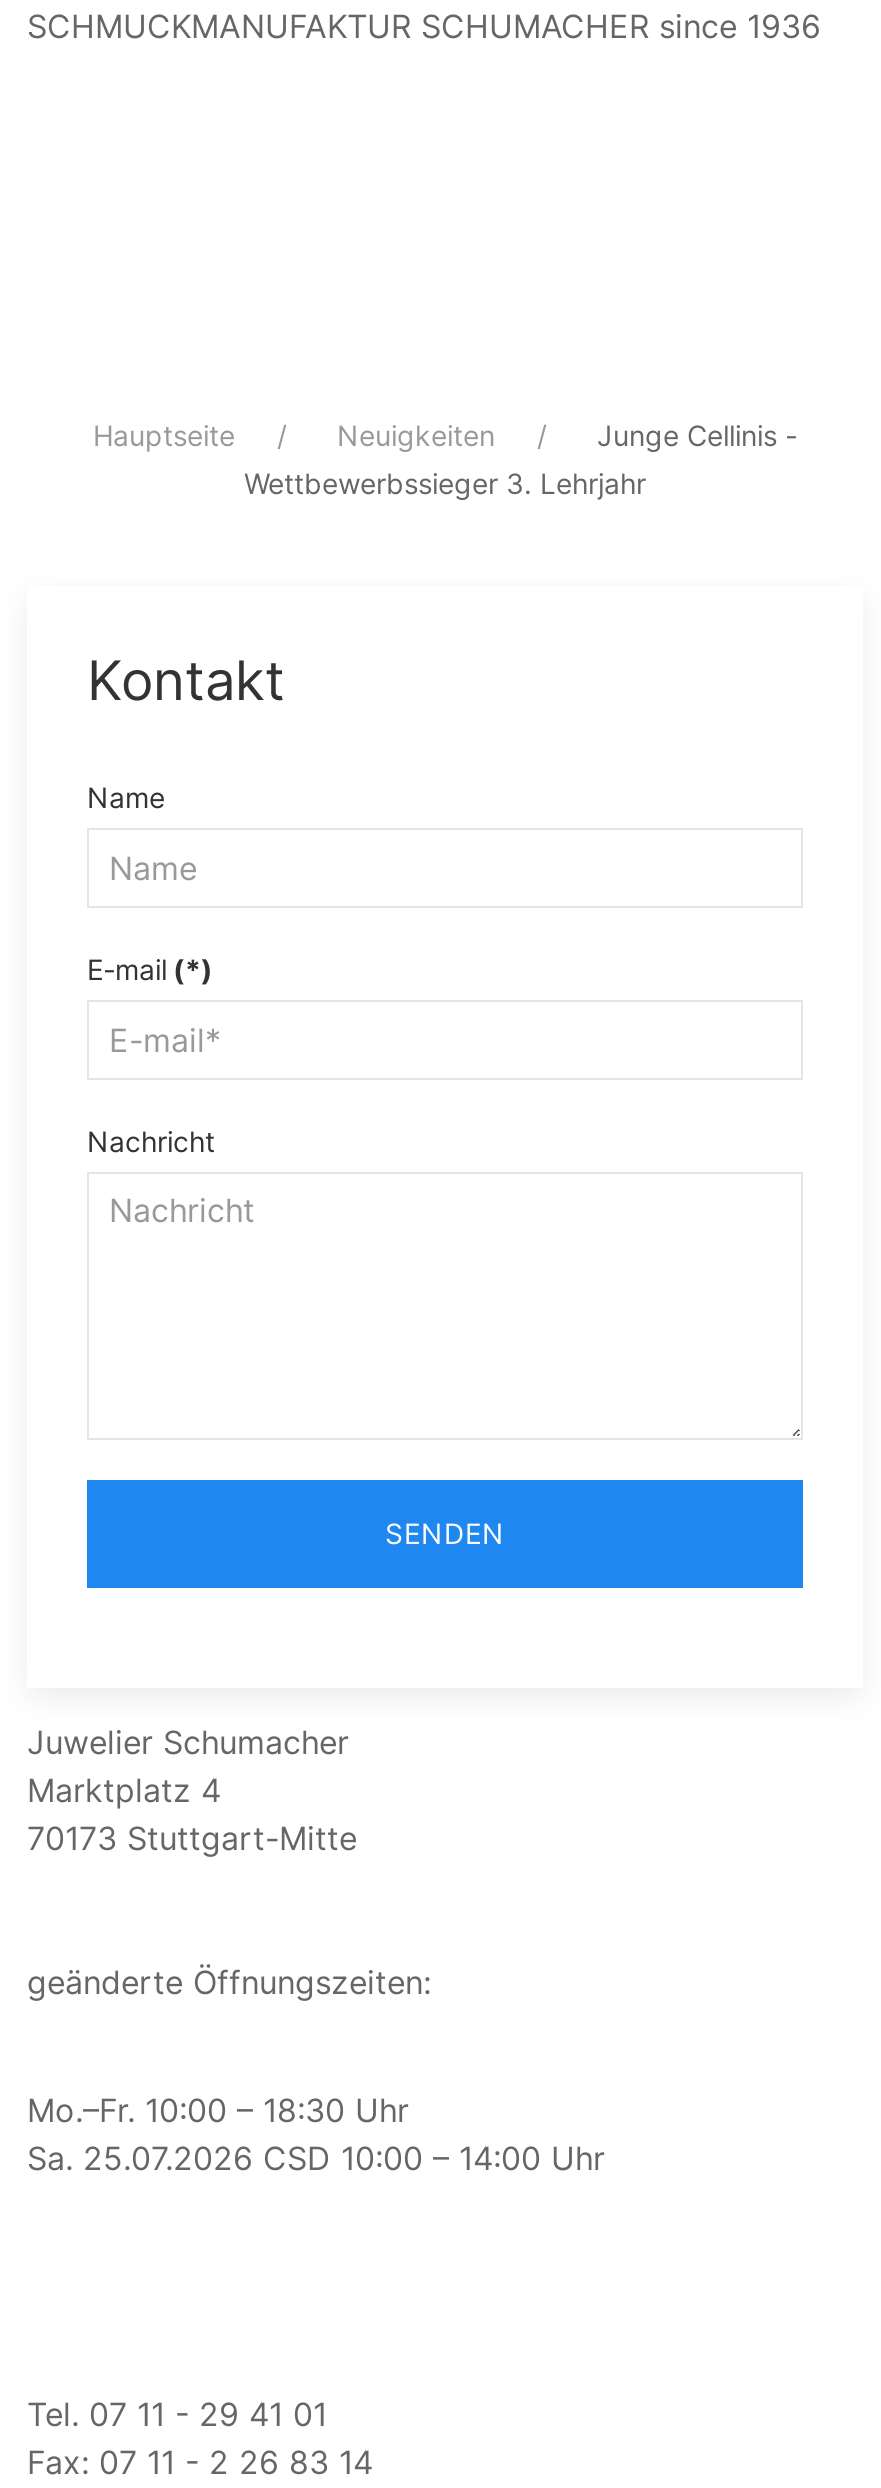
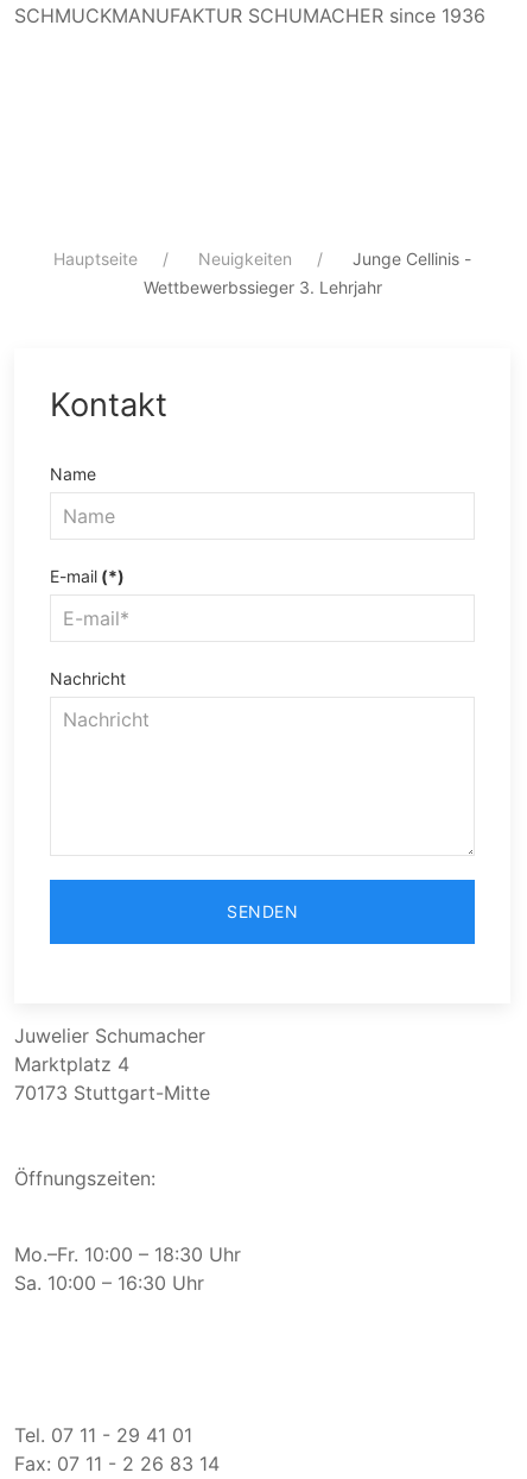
[27,1962,431,2002] geänderte Öffnungszeiten: -> [14,1166,155,1190] Öffnungszeiten:
[27,2138,705,2178] Sa. 25.07.2026 CSD 10:00 – 14:00 Uhr -> [14,1271,263,1295] Sa. 10:00 – 16:30 Uhr

